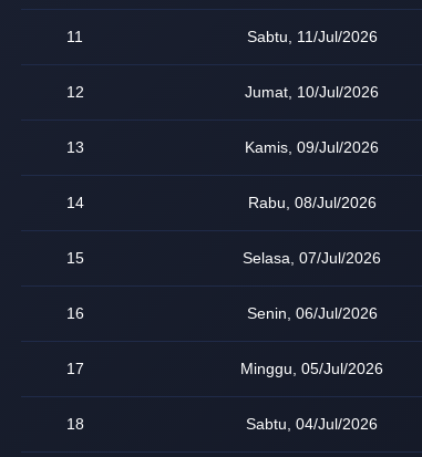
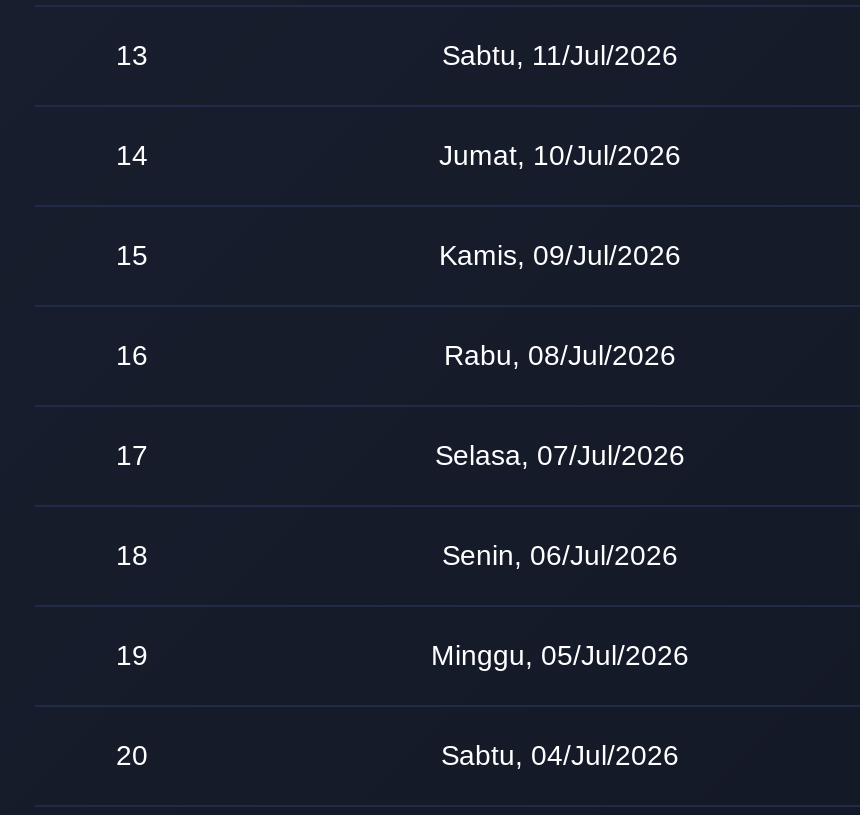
[66,28,83,45] 11 -> [116,39,148,71] 13
[66,83,84,101] 12 -> [116,139,148,171] 14
[66,138,84,156] 13 -> [116,239,148,271] 15
[66,194,84,211] 14 -> [116,339,148,371] 16
[66,249,84,267] 15 -> [116,439,148,471] 17
[66,304,84,322] 16 -> [116,539,148,571] 18
[66,360,84,377] 17 -> [116,639,148,671] 19
[66,415,84,433] 18 -> [116,739,148,771] 20

